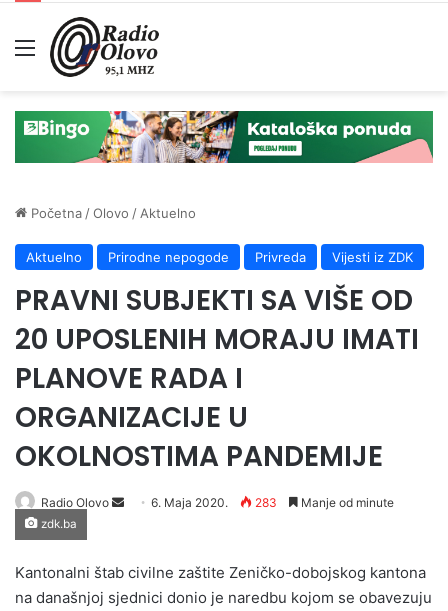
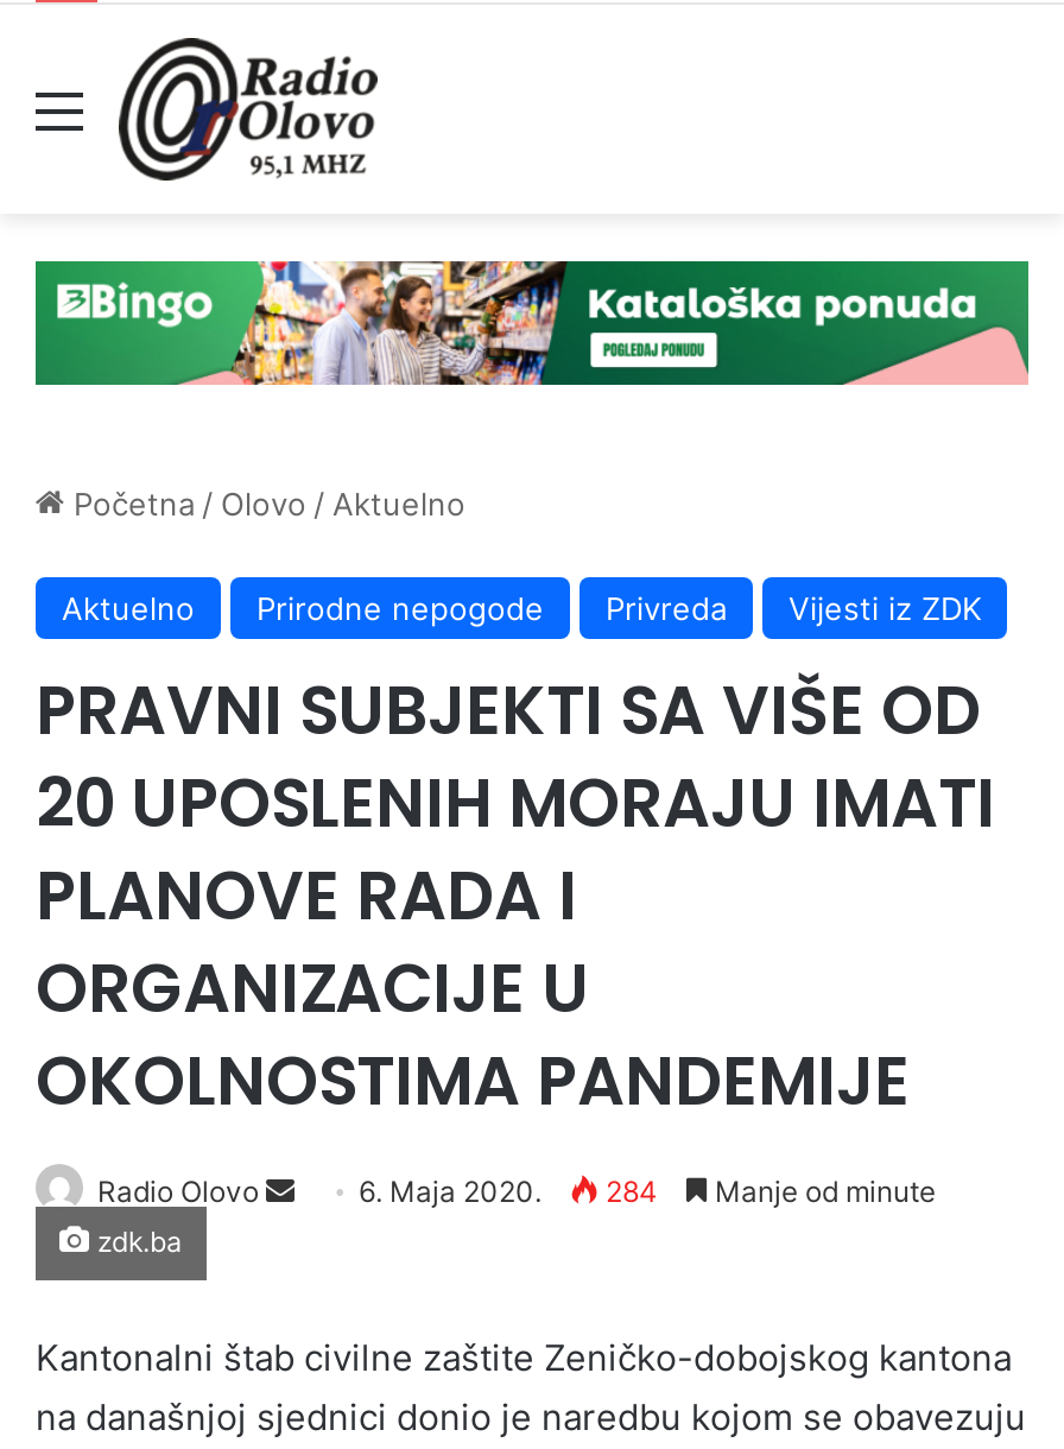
[252,495,277,510] 283 -> [598,1173,658,1208] 284

